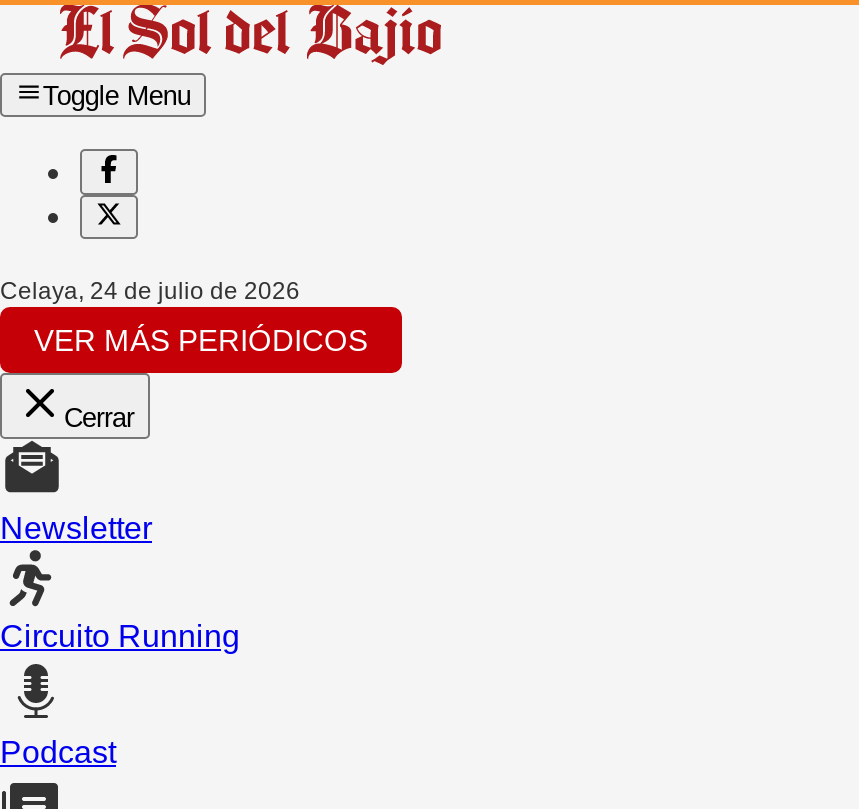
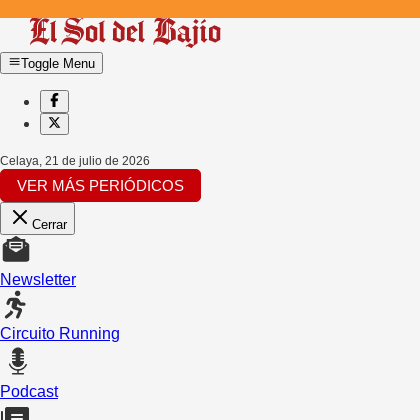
[0,277,300,305] Celaya, 24 de julio de 2026 -> [0,154,150,168] Celaya, 21 de julio de 2026

